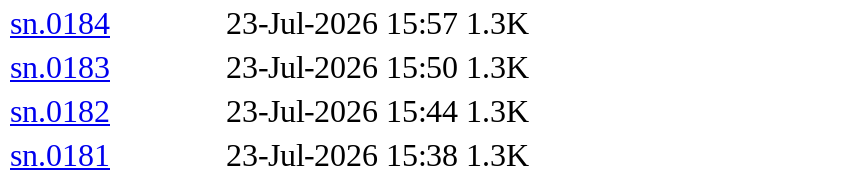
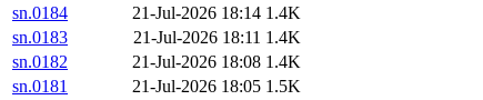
[226,7,530,41] 23-Jul-2026 15:57 1.3K -> [132,4,301,23] 21-Jul-2026 18:14 1.4K
[226,51,530,85] 23-Jul-2026 15:50 1.3K -> [133,28,301,47] 21-Jul-2026 18:11 1.4K
[226,95,530,129] 23-Jul-2026 15:44 1.3K -> [132,53,301,72] 21-Jul-2026 18:08 1.4K
[226,139,530,173] 23-Jul-2026 15:38 1.3K -> [132,77,301,96] 21-Jul-2026 18:05 1.5K

